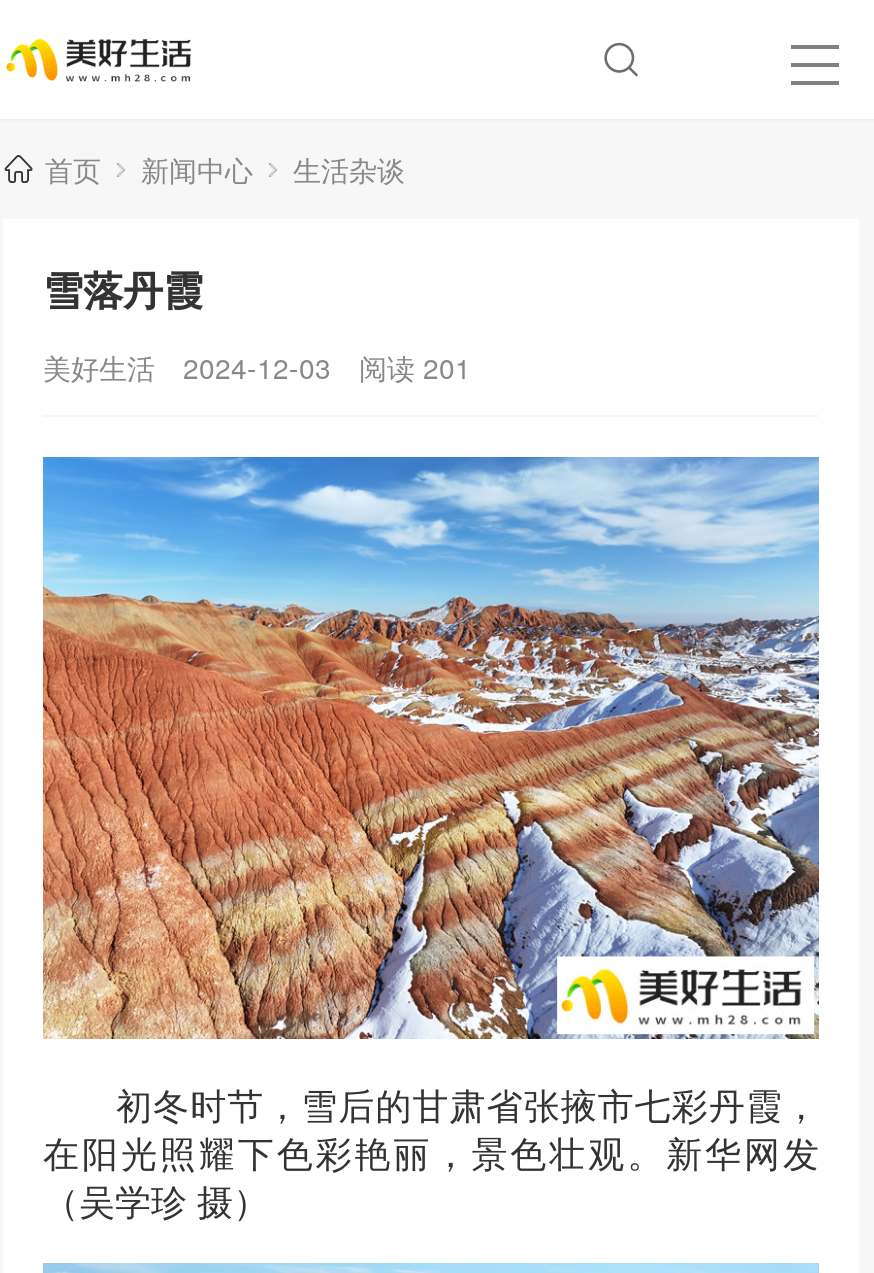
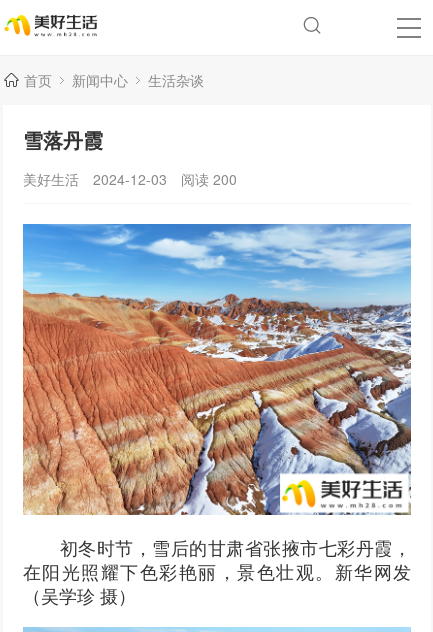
[43,347,471,387] 美好生活 2024-12-03 阅读201 -> [23,169,237,189] 美好生活 2024-12-03 阅读200

